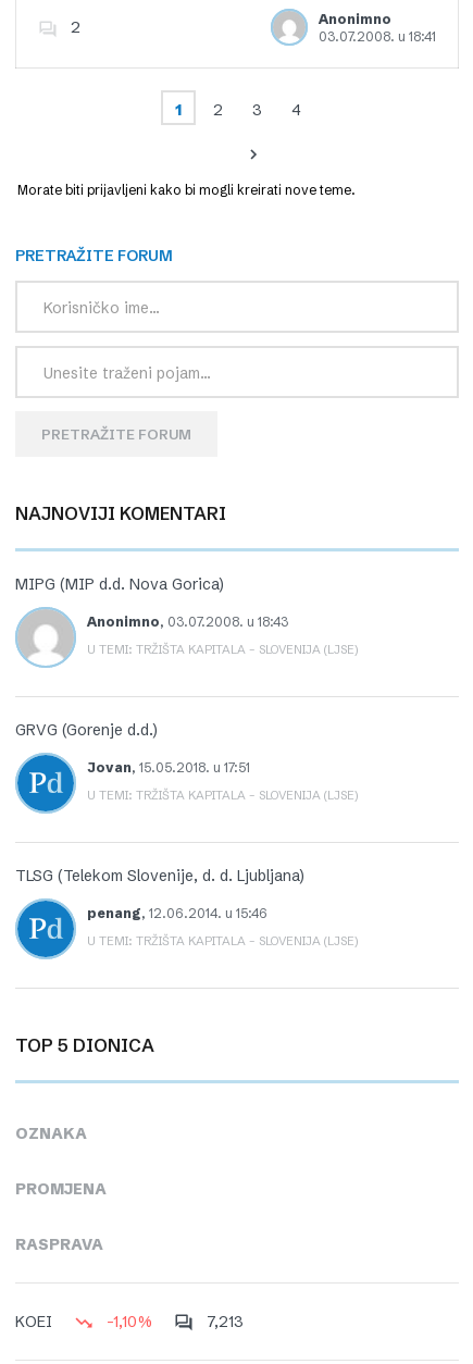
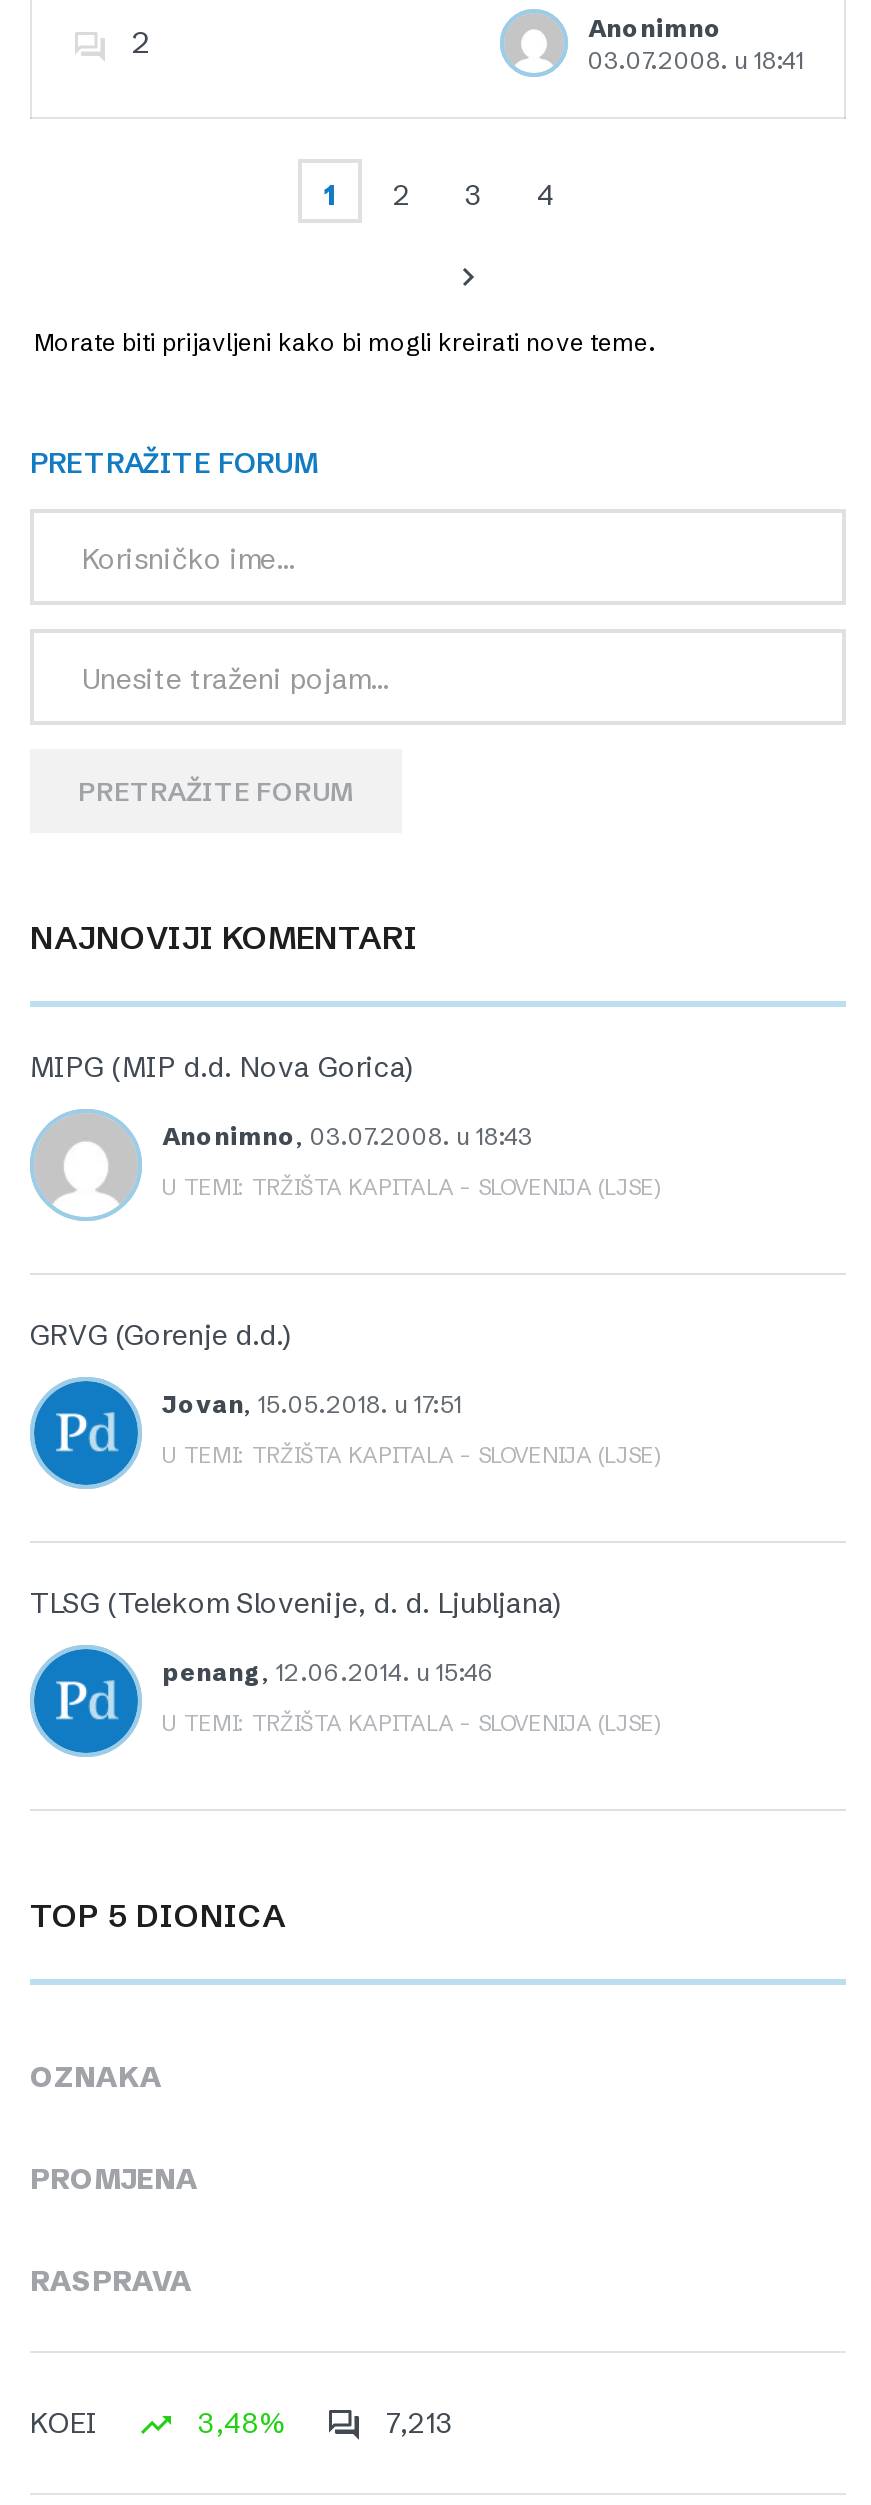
[102,1312,152,1331] -1,10% -> [190,2405,286,2441] 3,48%

